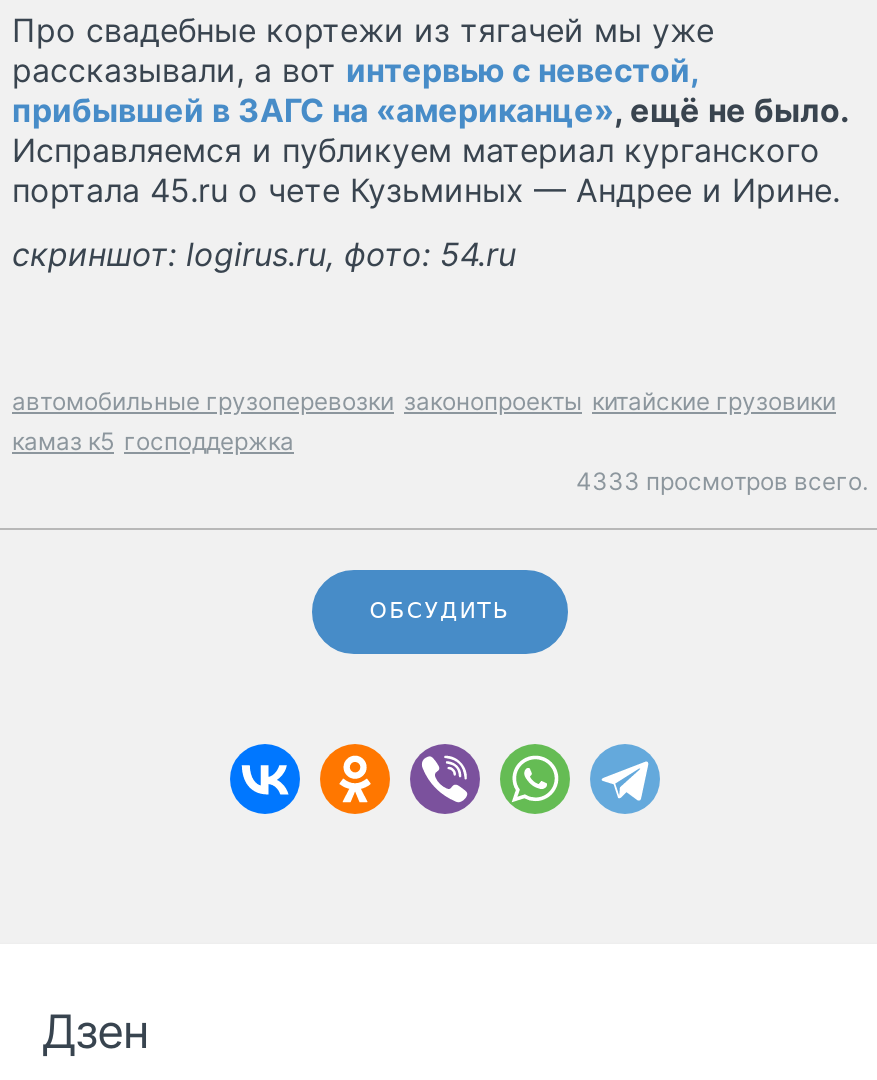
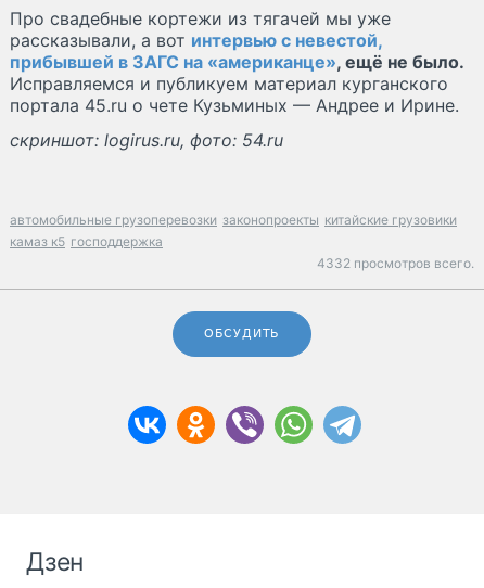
[576,465,868,495] 4333 просмотров всего. -> [317,255,474,271] 4332 просмотров всего.

